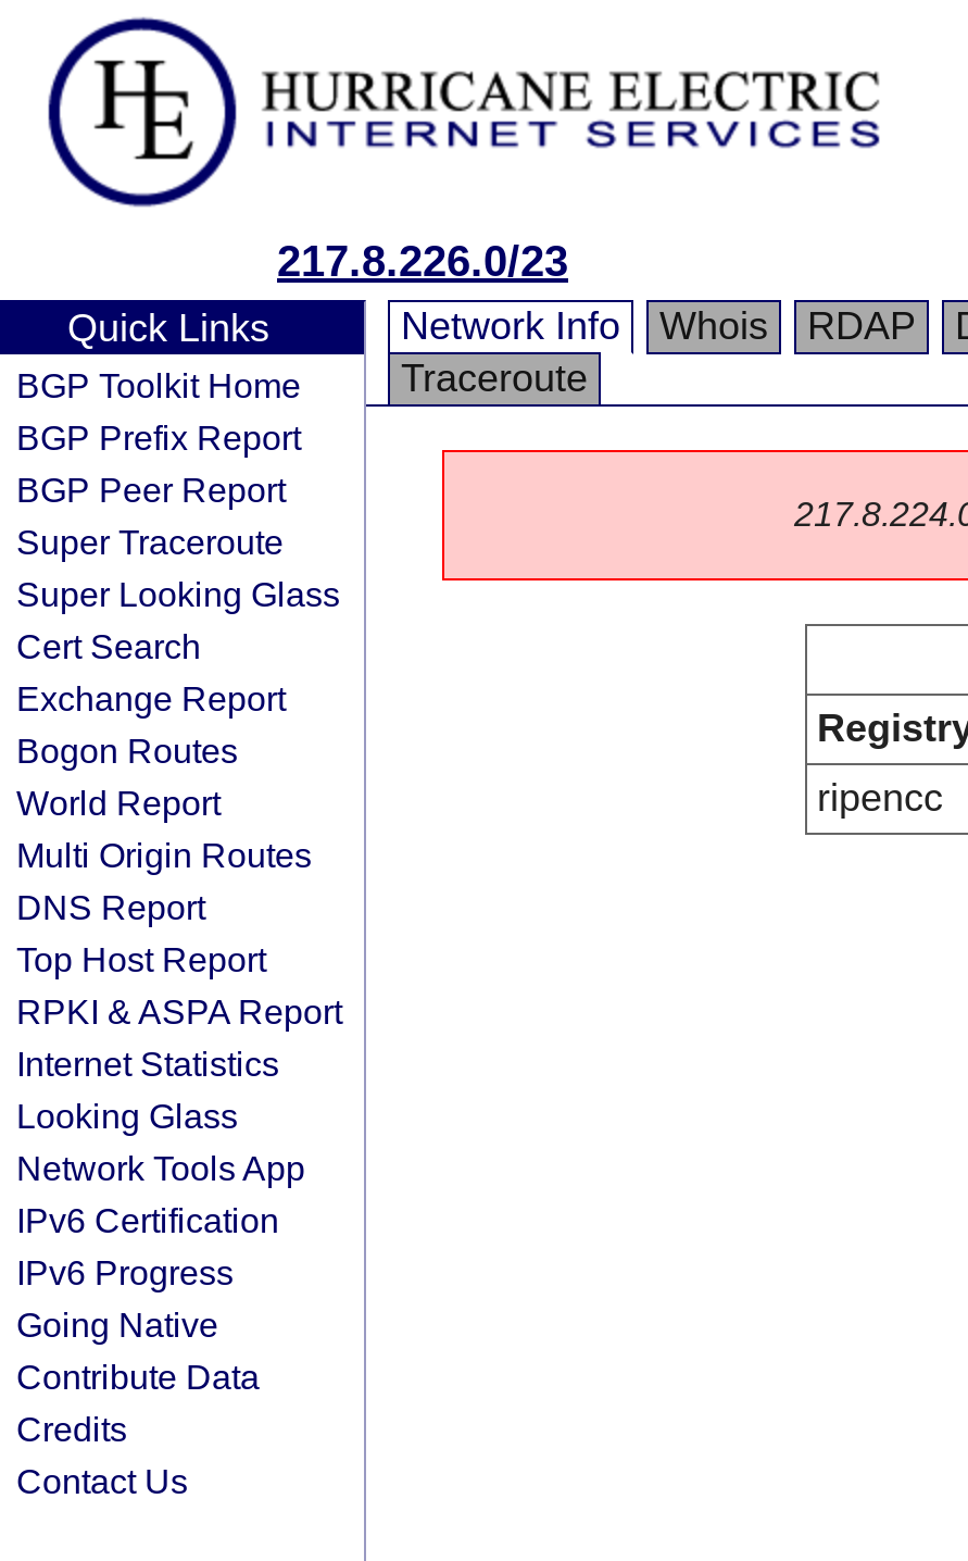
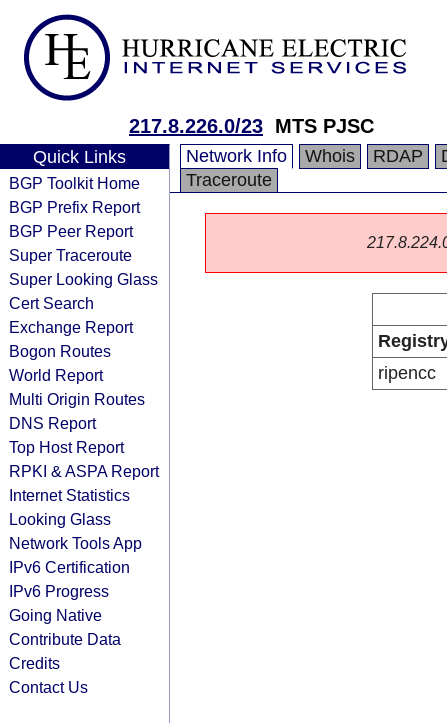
[277,237,568,285] 217.8.226.0/23 -> [129,115,374,137] 217.8.226.0/23 MTS PJSC

